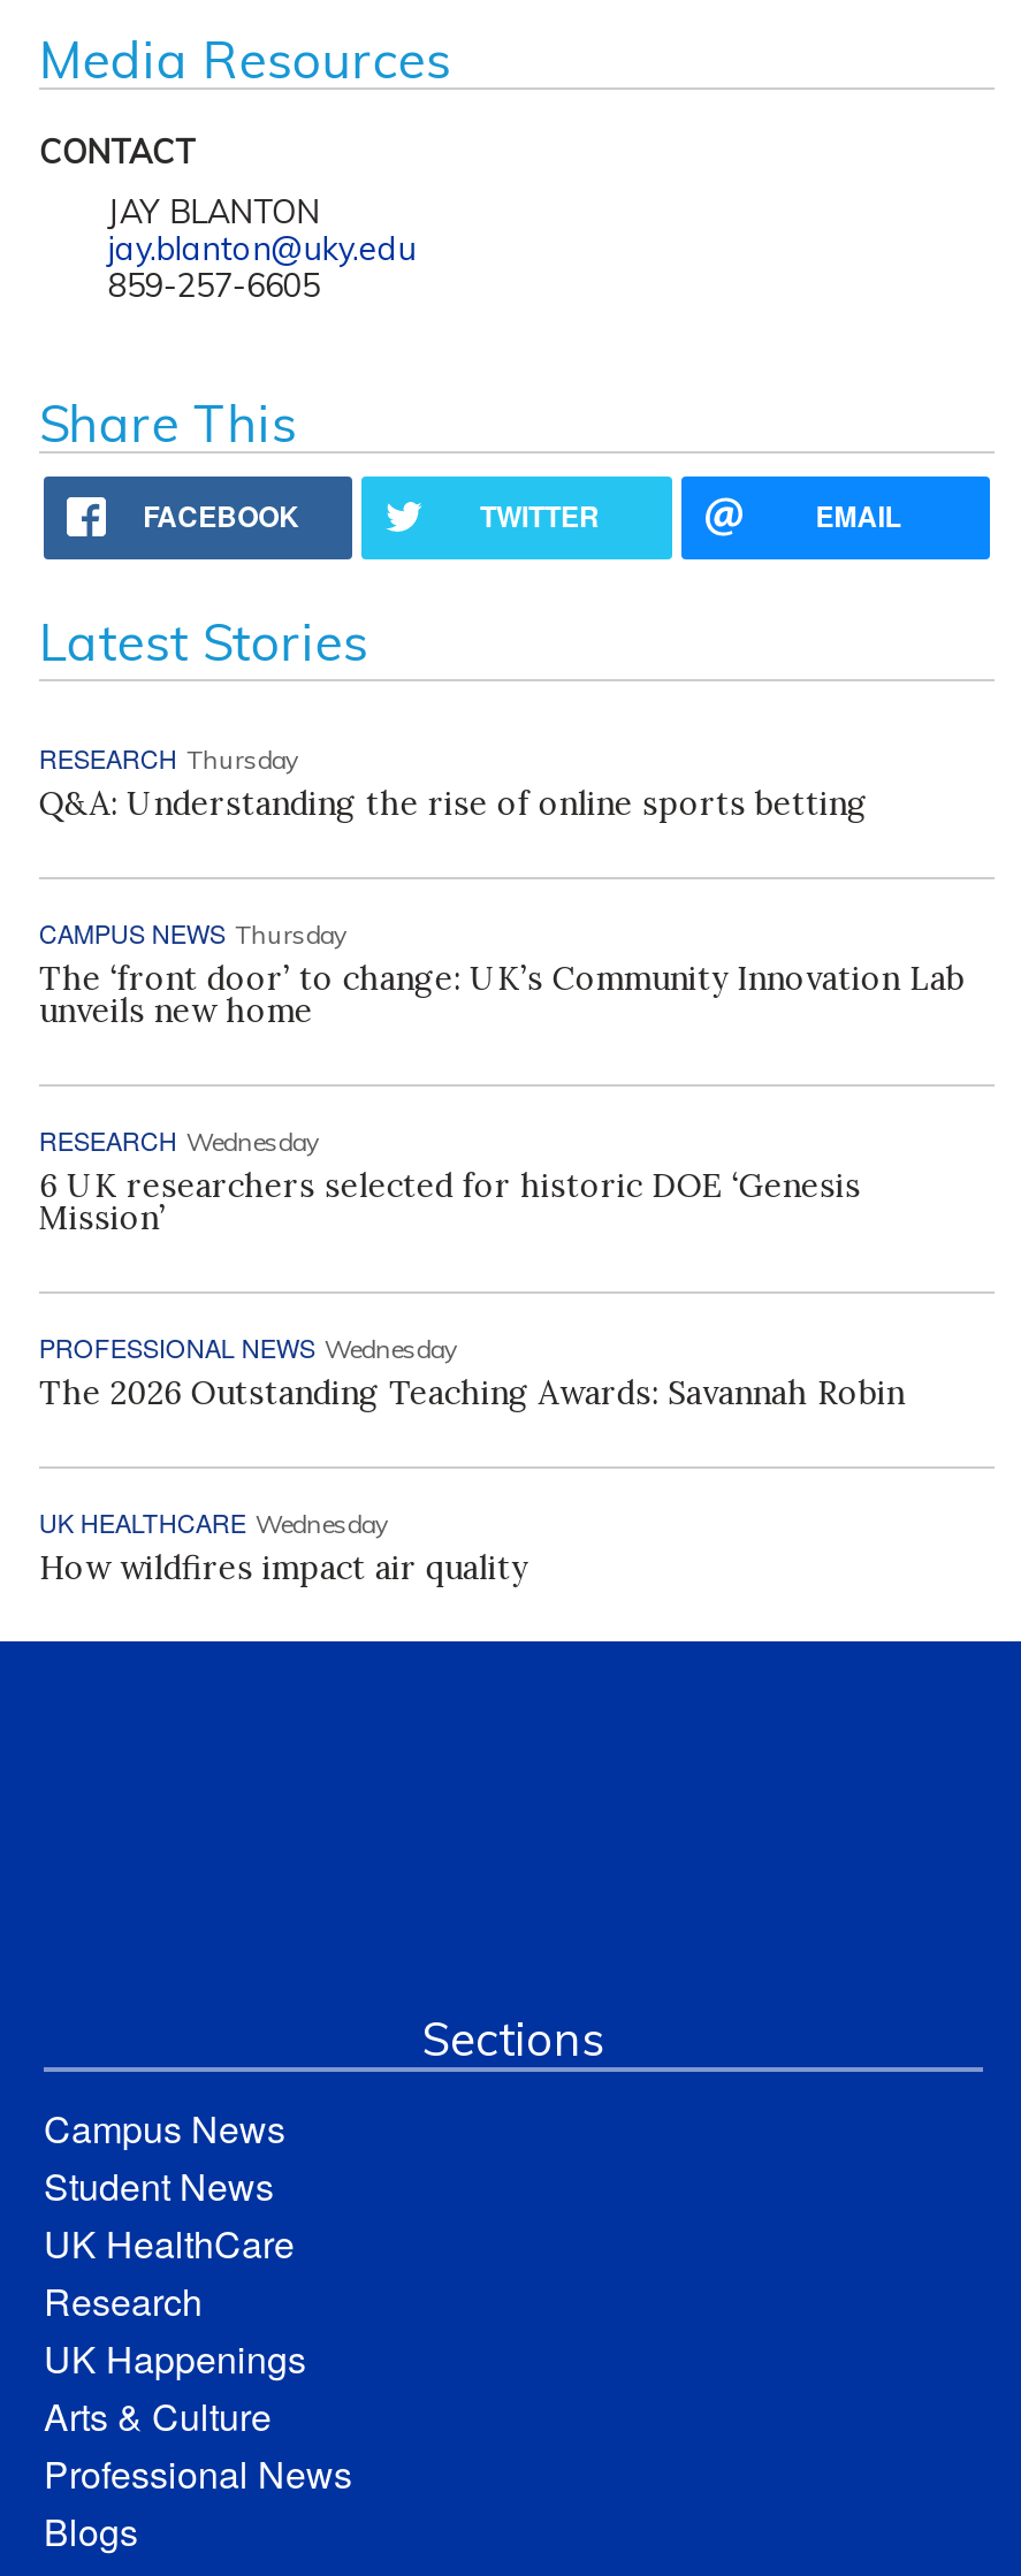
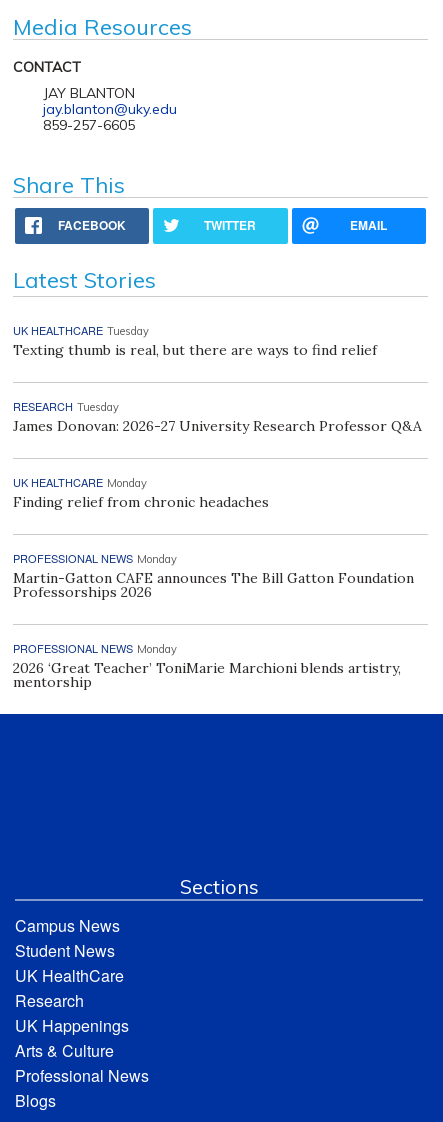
[39,738,868,823] RESEARCH Thursday | Q&A: Understanding the rise of online sports betting -> [13,322,377,359] UK HEALTHCARE Tuesday | Texting thumb is real, but there are ways to find relief
[39,913,964,1031] CAMPUS NEWS Thursday | The ‘front door’ to change: UK’s Community Innovation Lab | unveils new home -> [13,398,422,435] RESEARCH Tuesday | James Donovan: 2026-27 University Research Professor Q&A
[39,1120,861,1238] RESEARCH Wednesday | 6 UK researchers selected for historic DOE ‘Genesis | Mission’ -> [13,474,269,511] UK HEALTHCARE Monday | Finding relief from chronic headaches
[39,1328,905,1413] PROFESSIONAL NEWS Wednesday | The 2026 Outstanding Teaching Awards: Savannah Robin -> [13,550,414,601] PROFESSIONAL NEWS Monday | Martin-Gatton CAFE announces The Bill Gatton Foundation | Professorships 2026
[39,1503,527,1588] UK HEALTHCARE Wednesday | How wildfires impact air quality -> [13,640,401,691] PROFESSIONAL NEWS Monday | 2026 ‘Great Teacher’ ToniMarie Marchioni blends artistry, | mentorship

